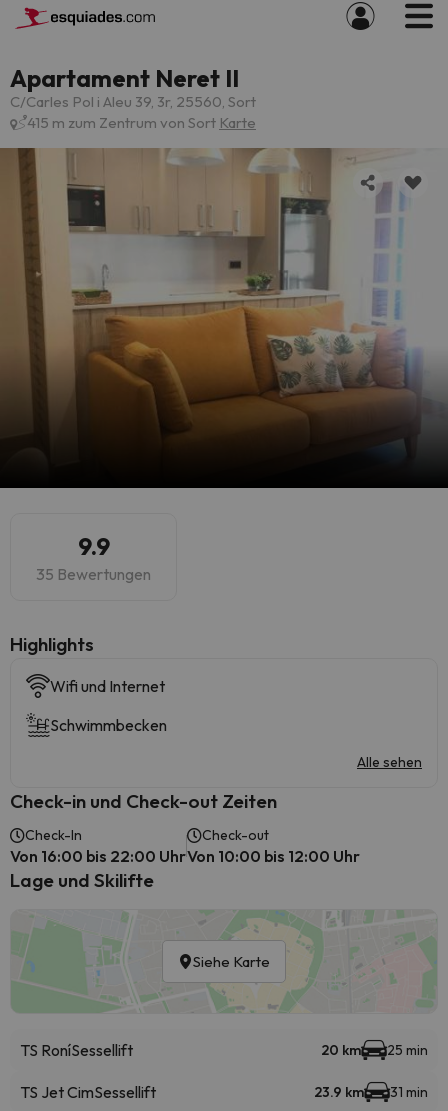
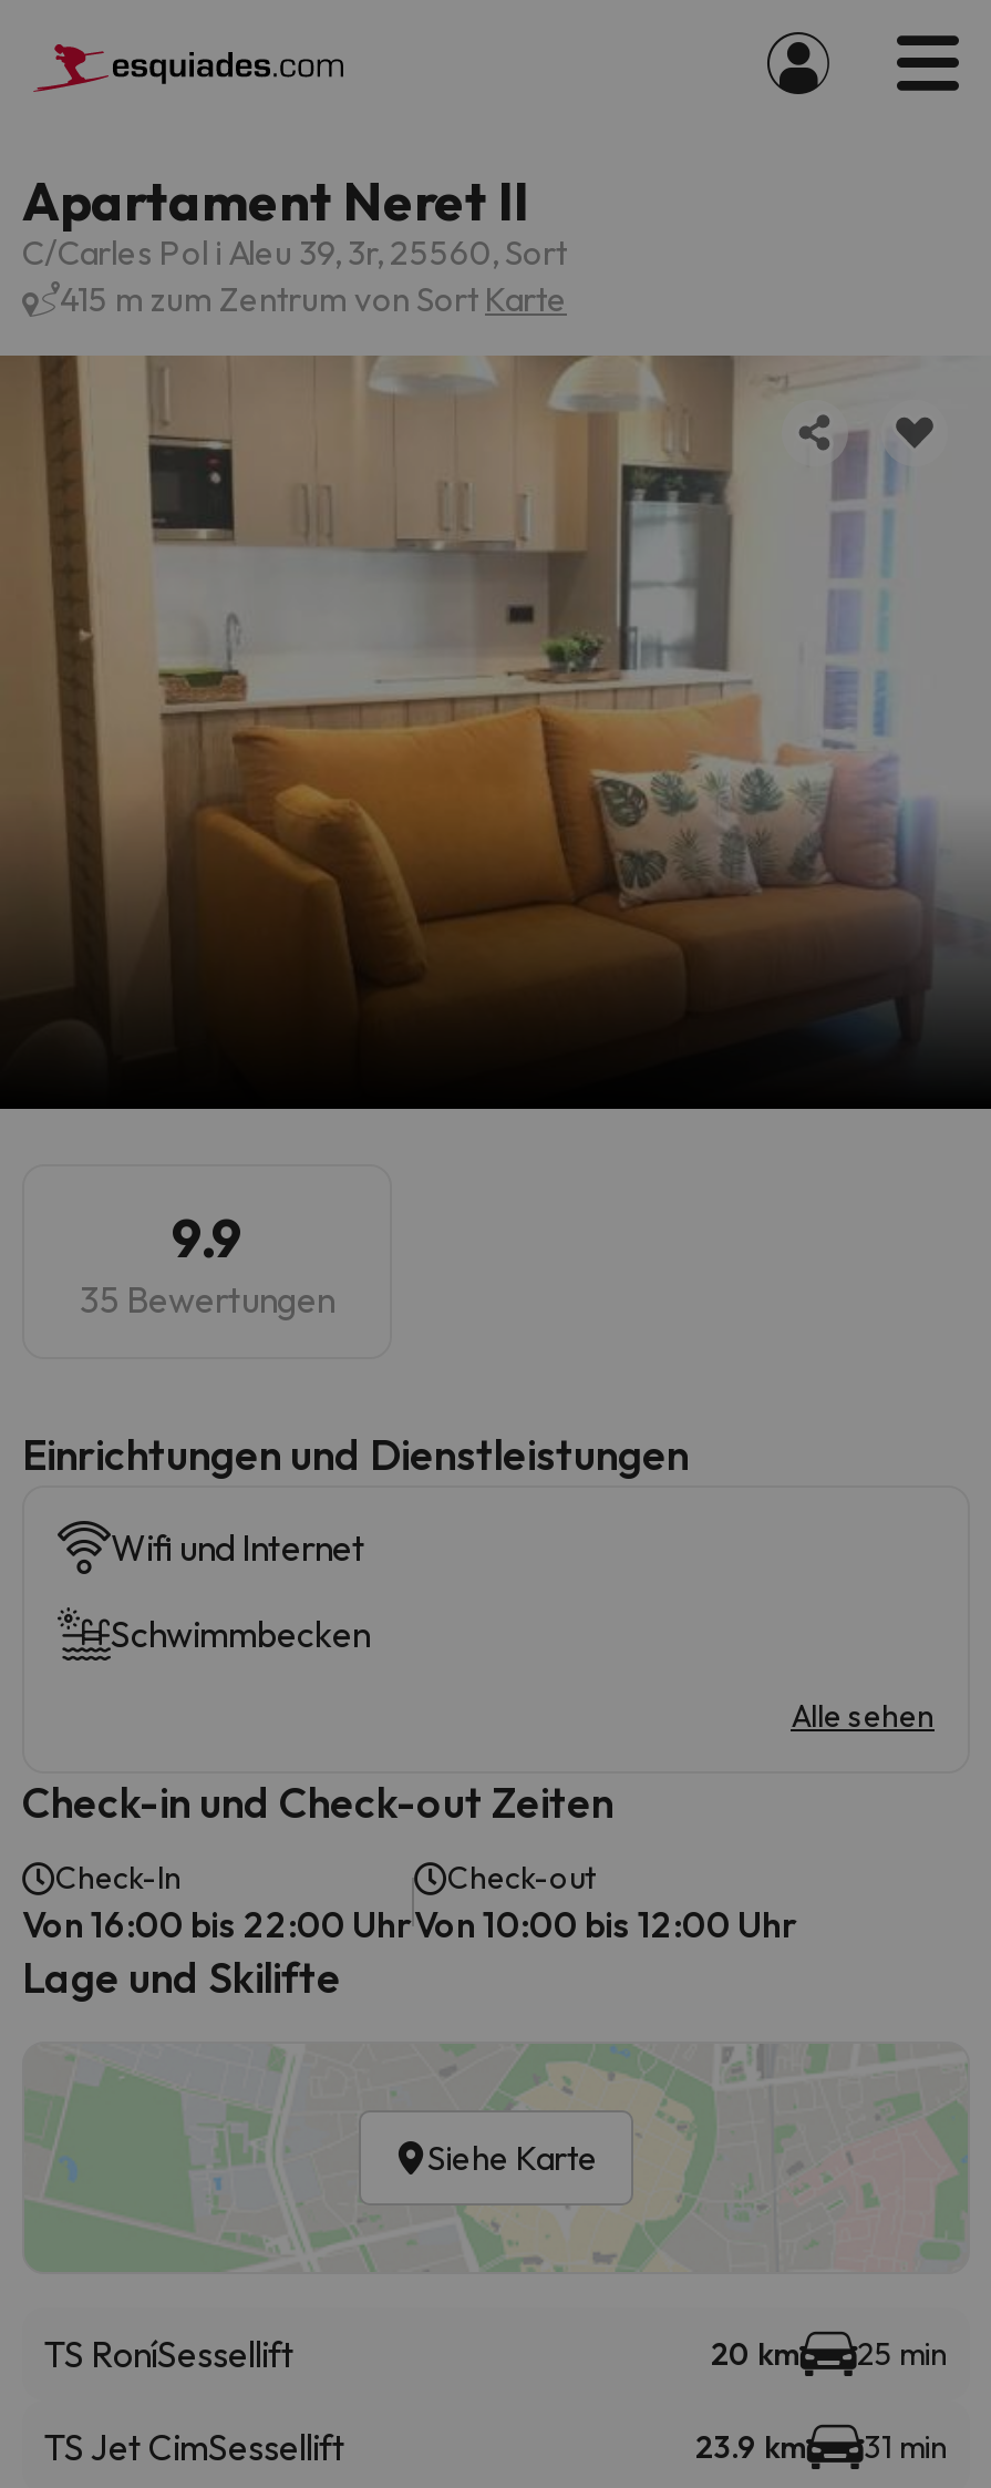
[10,632,94,656] Highlights -> [22,1428,689,1481] Einrichtungen und Dienstleistungen

